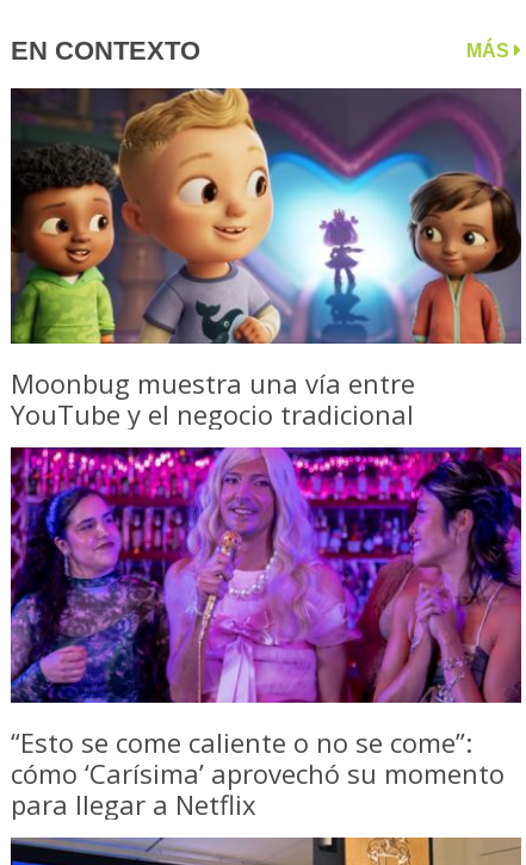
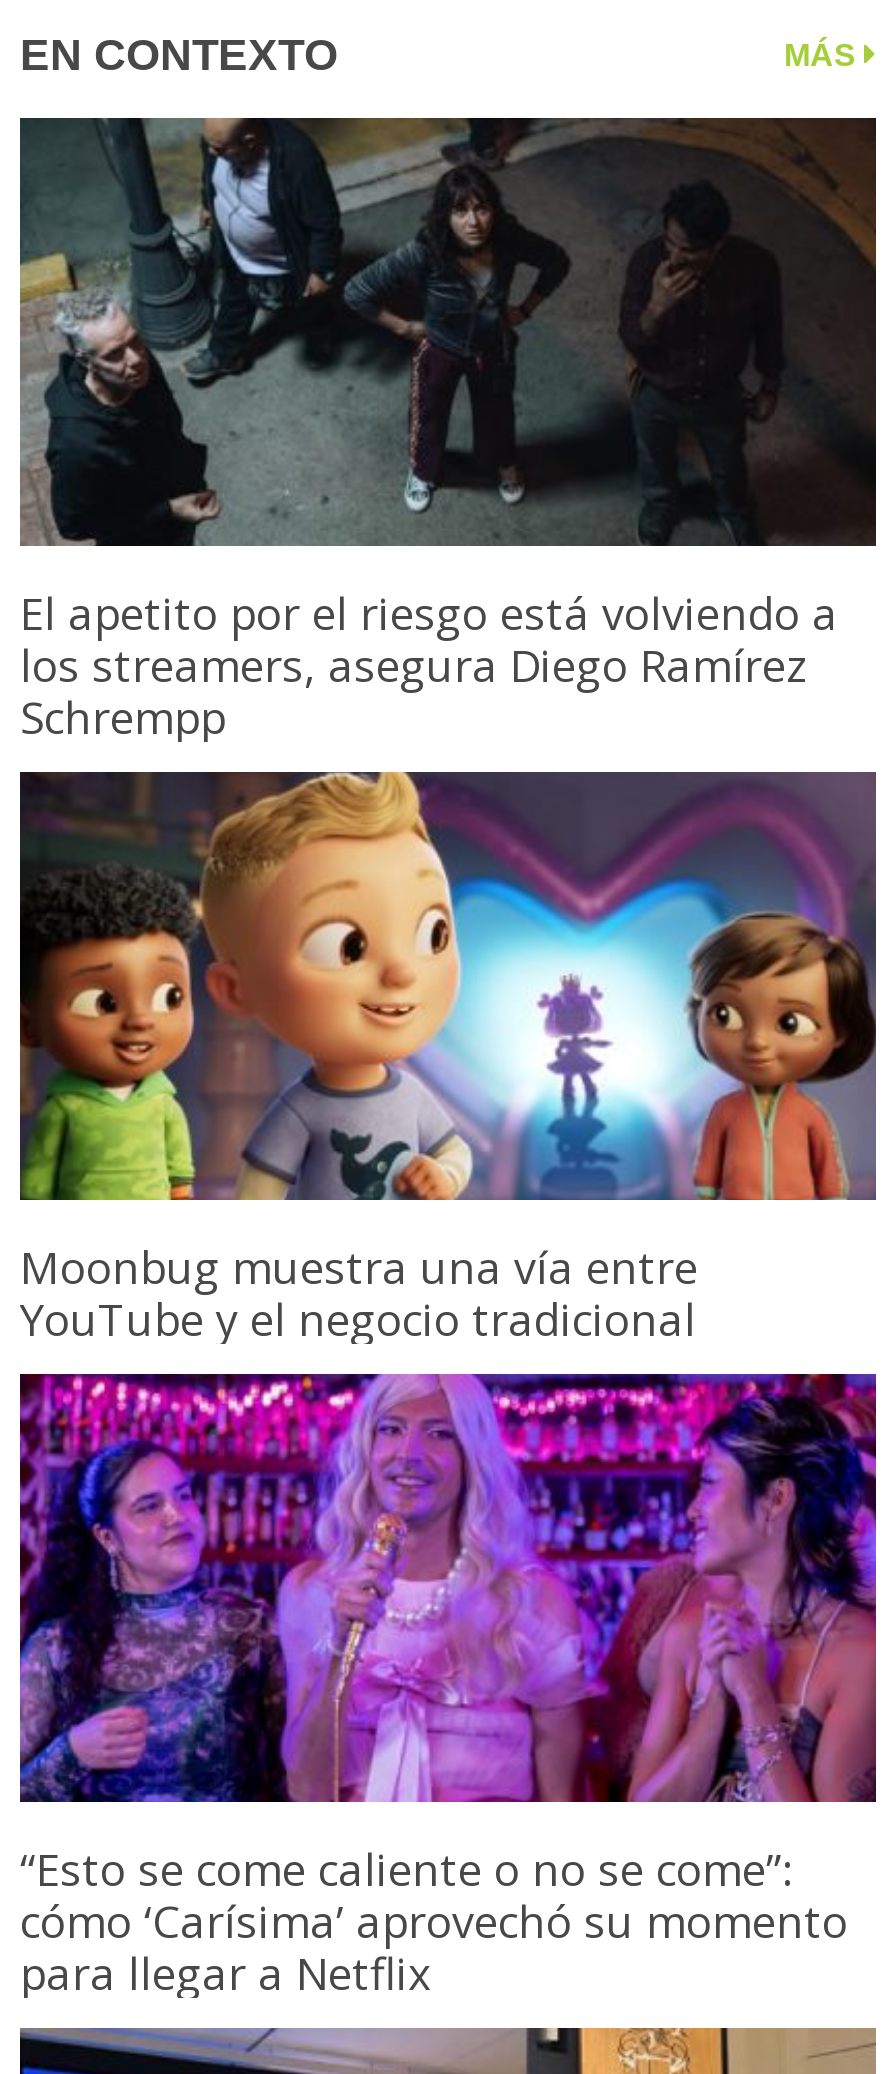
none -> [18,116,878,746] [image] | El apetito por el riesgo está volviendo a | los streamers, asegura Diego Ramírez | Schrempp

